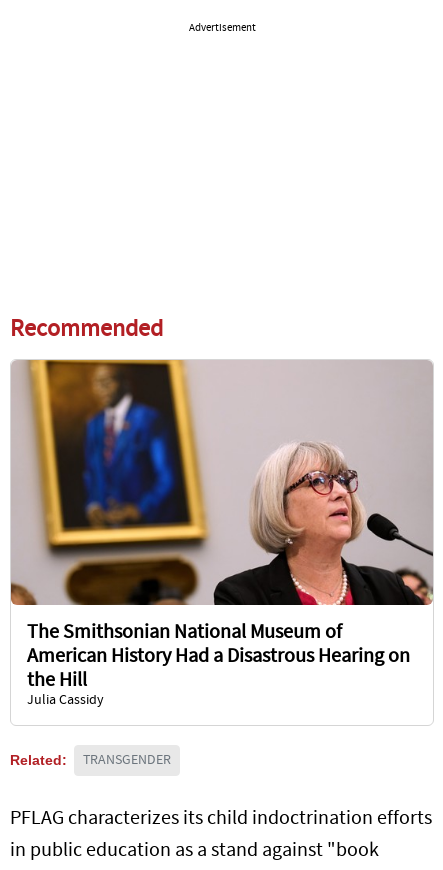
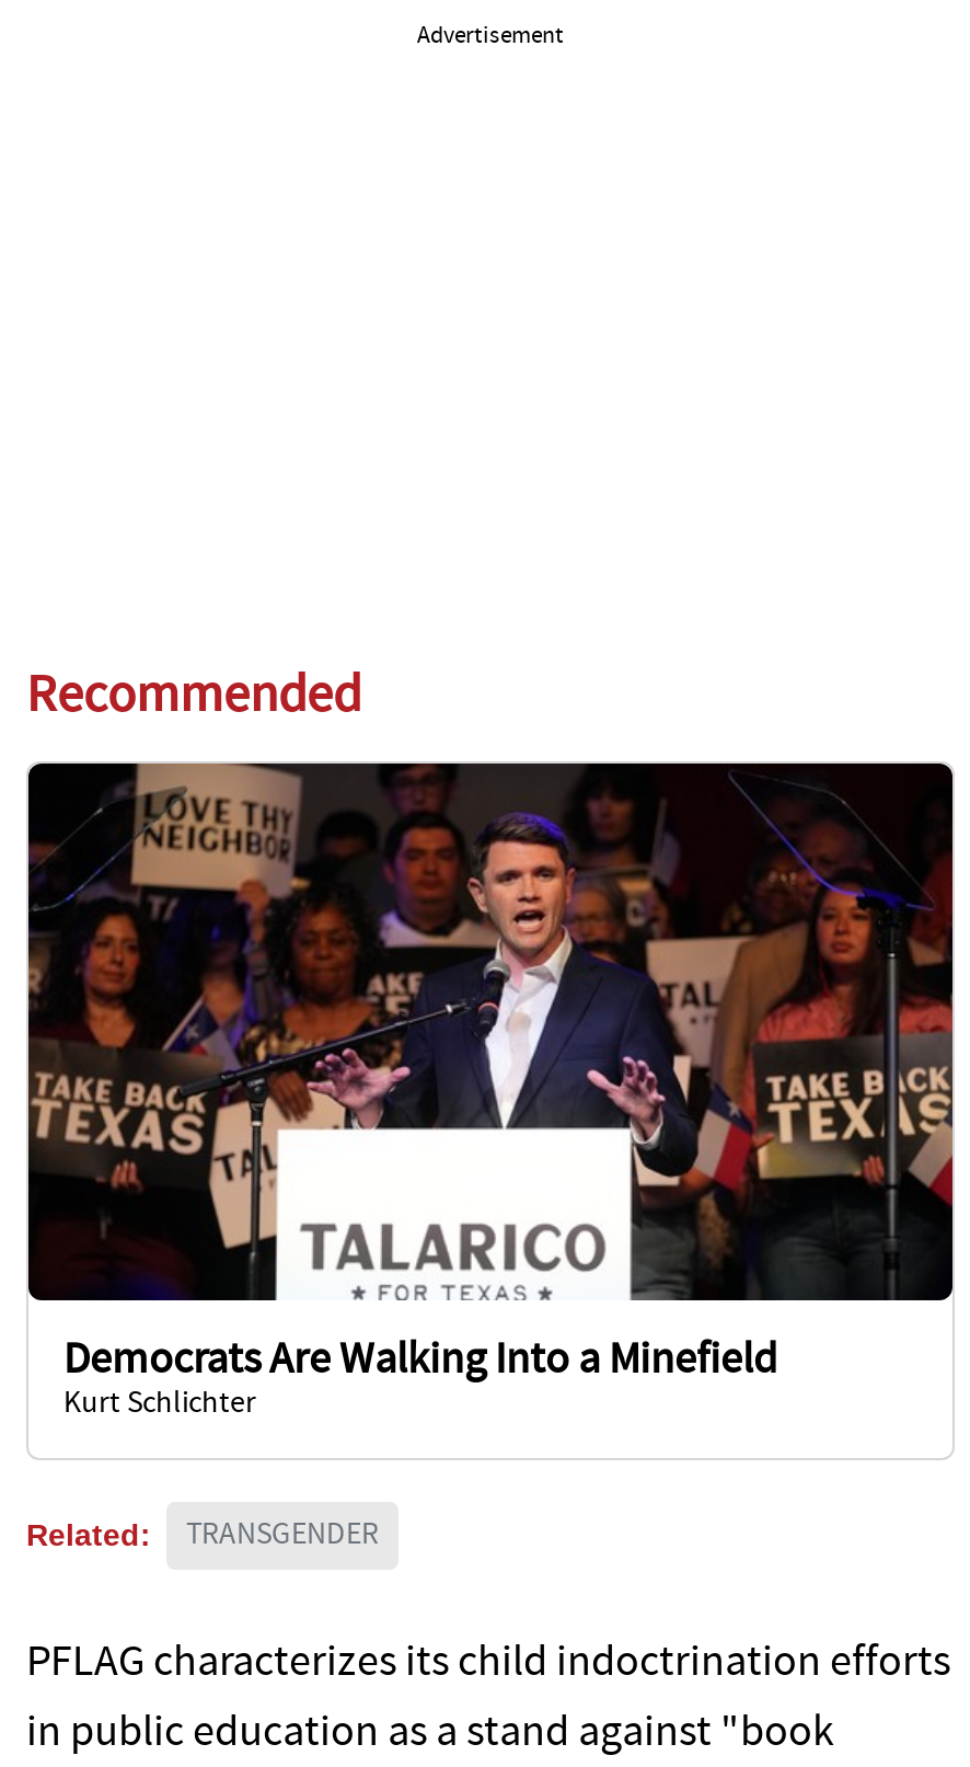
[10,359,434,708] [image] | The Smithsonian National Museum of | American History Had a Disastrous Hearing on | the Hill | Julia Cassidy -> [26,761,955,1420] [image] | Democrats Are Walking Into a Minefield | Kurt Schlichter

